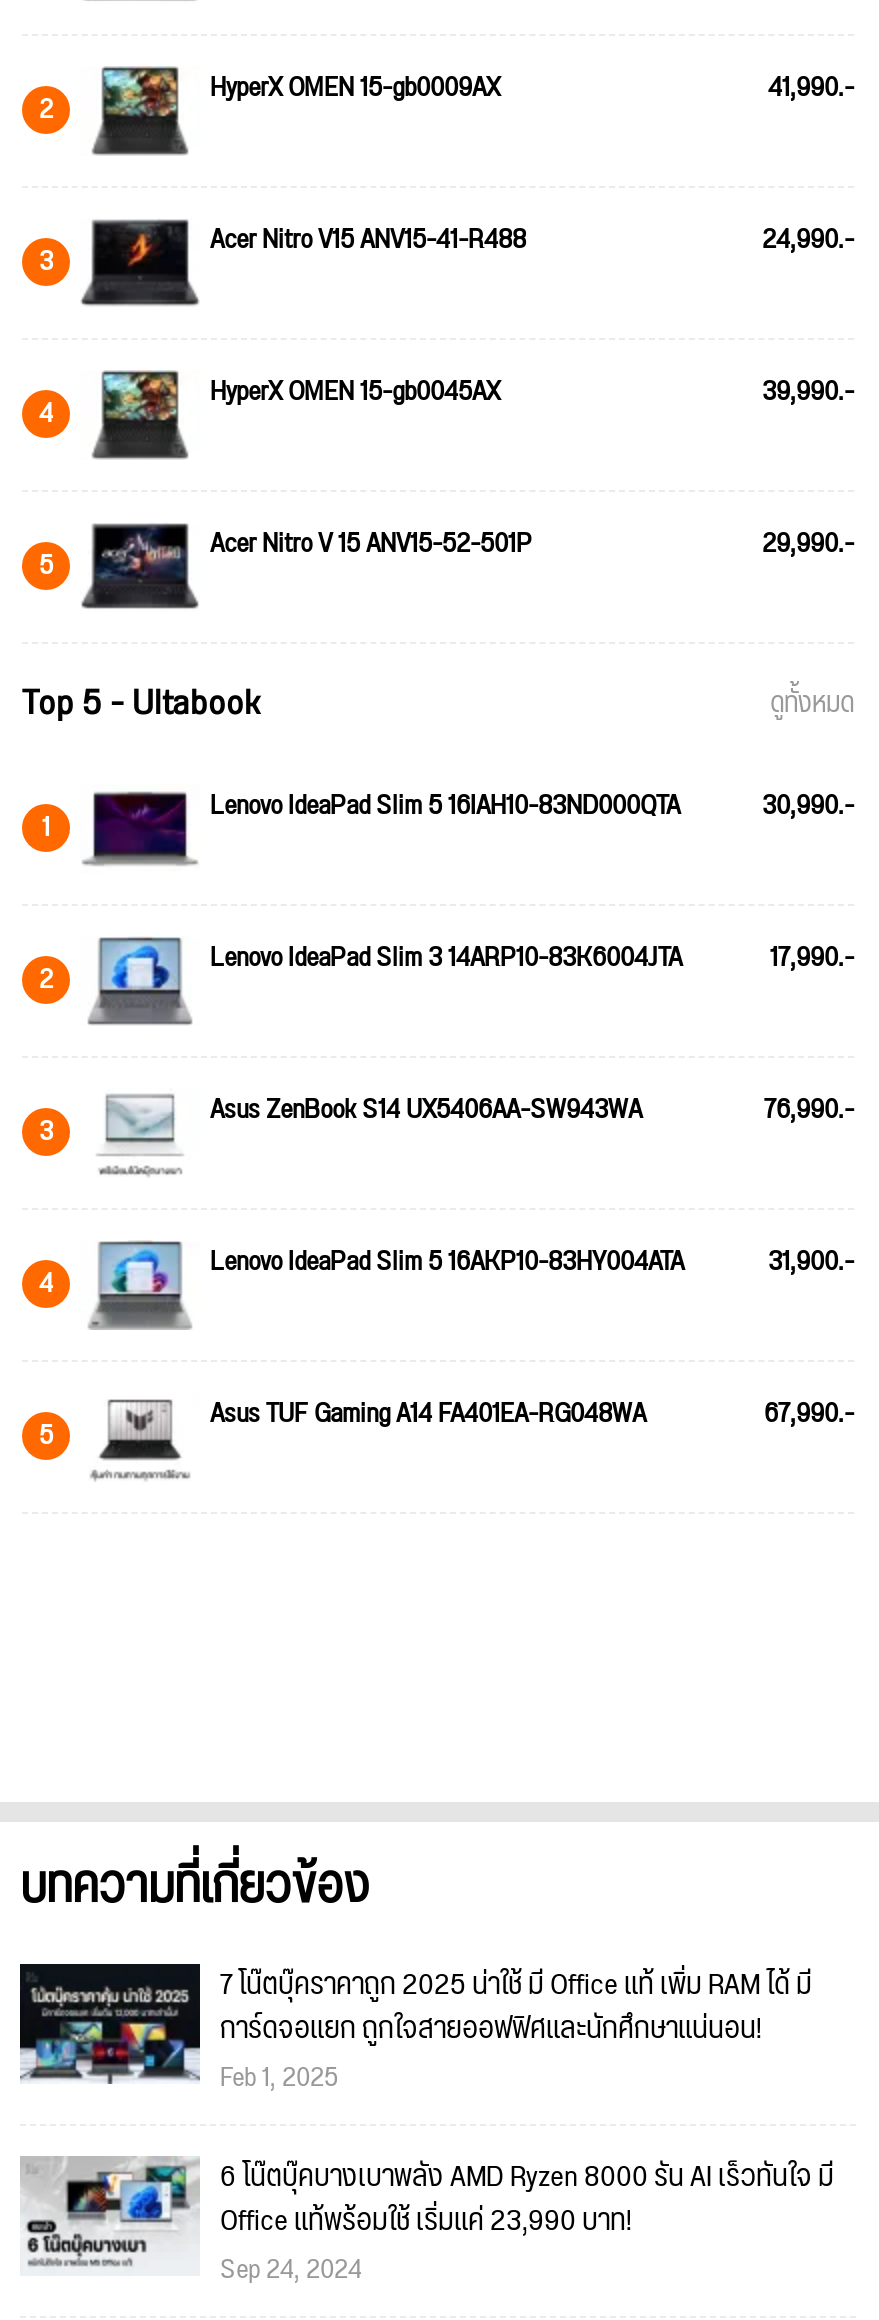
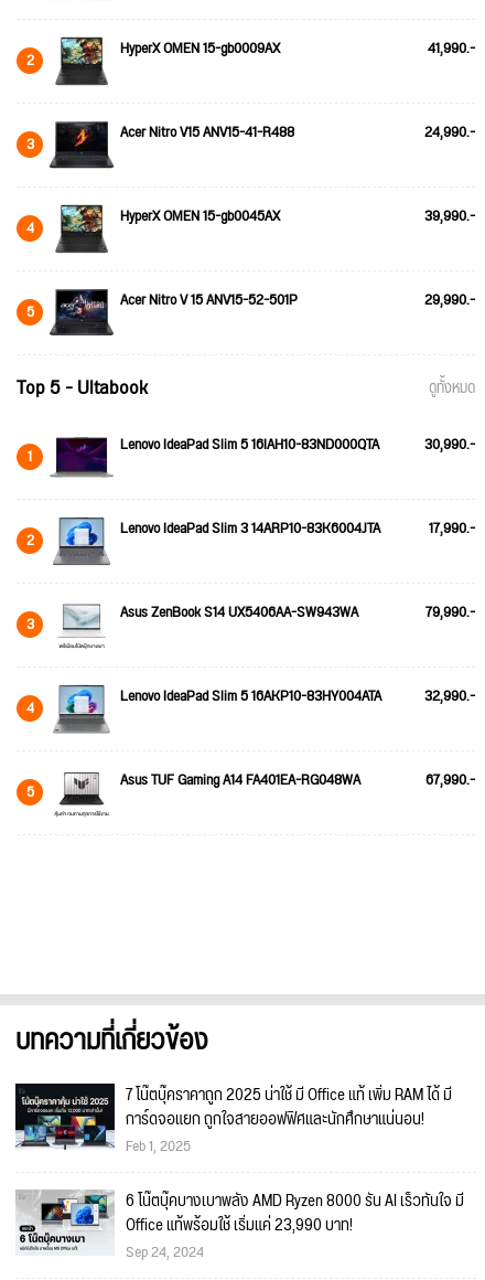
[764,1083,854,1135] 76,990.- -> [425,598,475,626] 79,990.-
[210,1235,854,1287] Lenovo IdeaPad Slim 5 16AKP10-83HY004ATA 31,900.- -> [120,682,475,710] Lenovo IdeaPad Slim 5 16AKP10-83HY004ATA 32,990.-

